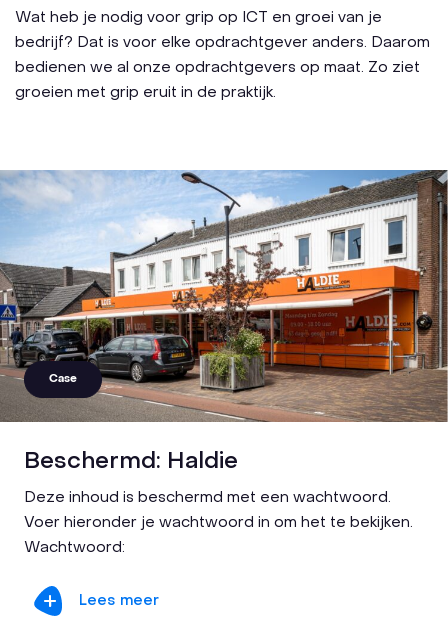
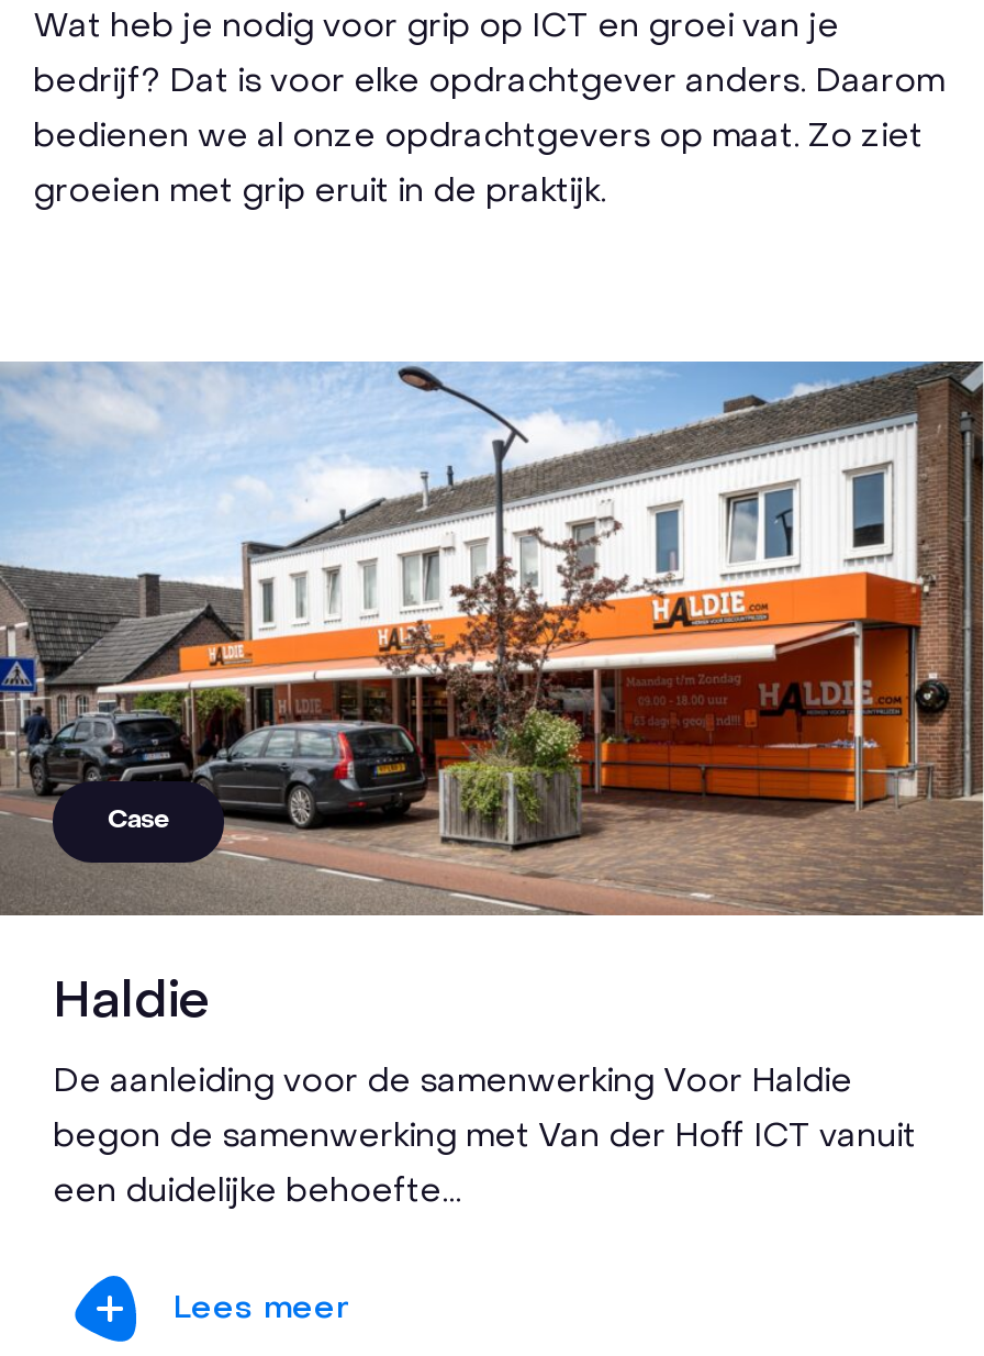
[24,451,238,473] Beschermd: Haldie -> [53,979,209,1027] Haldie
[24,491,391,505] Deze inhoud is beschermd met een wachtwoord. -> [53,1067,852,1098] De aanleiding voor de samenwerking Voor Haldie
[24,516,413,530] Voer hieronder je wachtwoord in om het te bekijken. -> [53,1122,916,1153] begon de samenwerking met Van der Hoff ICT vanuit
[24,541,125,555] Wachtwoord: -> [53,1177,461,1208] een duidelijke behoefte...

